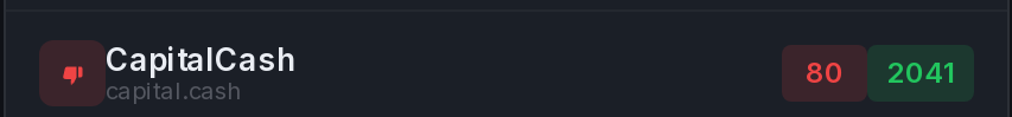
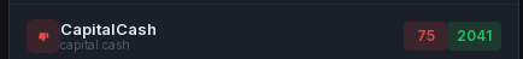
[806,53,955,89] 80 2041 -> [416,26,492,44] 75 2041

